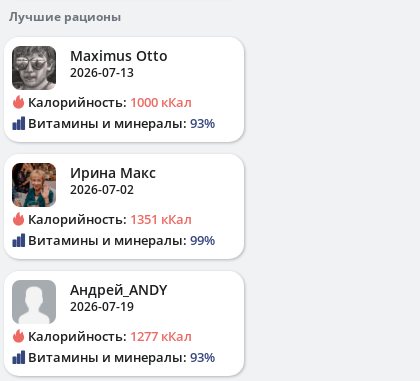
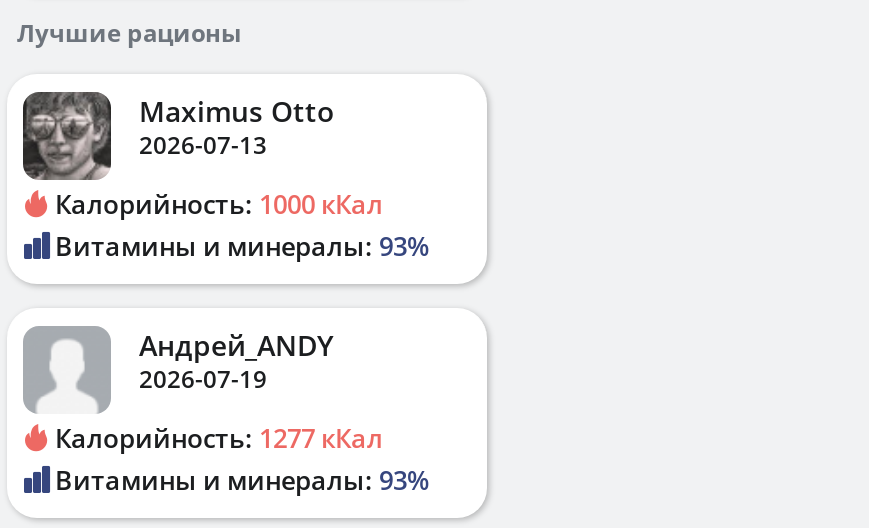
[12,163,215,249] [image] | Ирина Макс | 2026-07-02 | Калорийность: 1351 кКал | Витамины и минералы: 99% -> none

